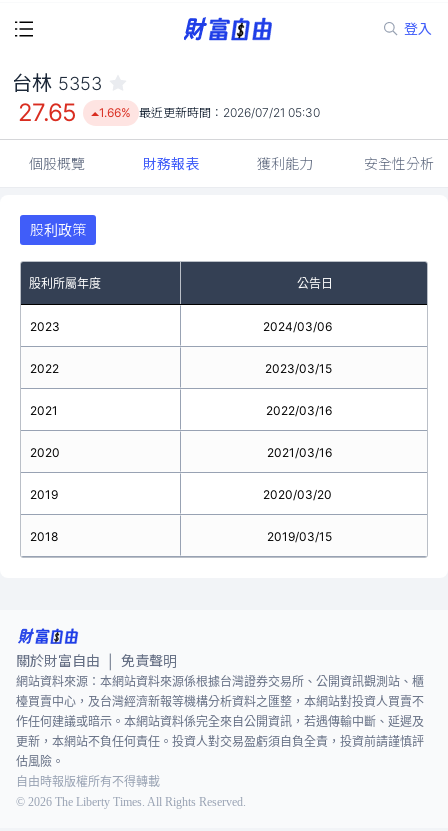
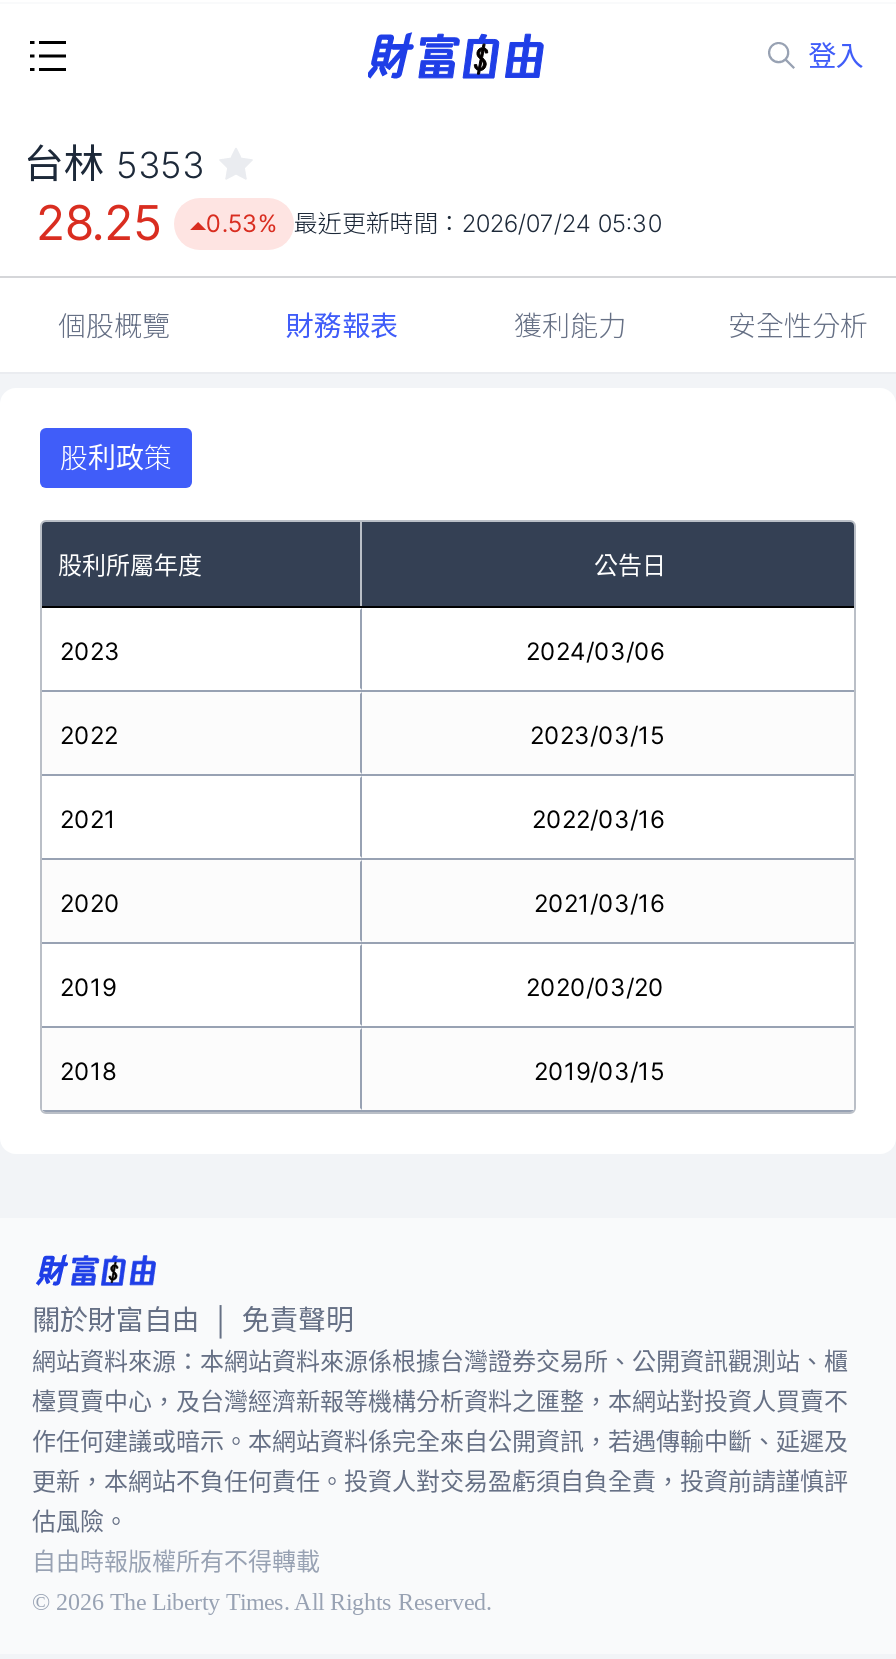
[18,98,77,127] 27.65 -> [36,194,162,252] 28.25
[99,105,320,120] 1.66% 最近更新時間：2026/07/21 05:30 -> [206,208,662,238] 0.53% 最近更新時間：2026/07/24 05:30

